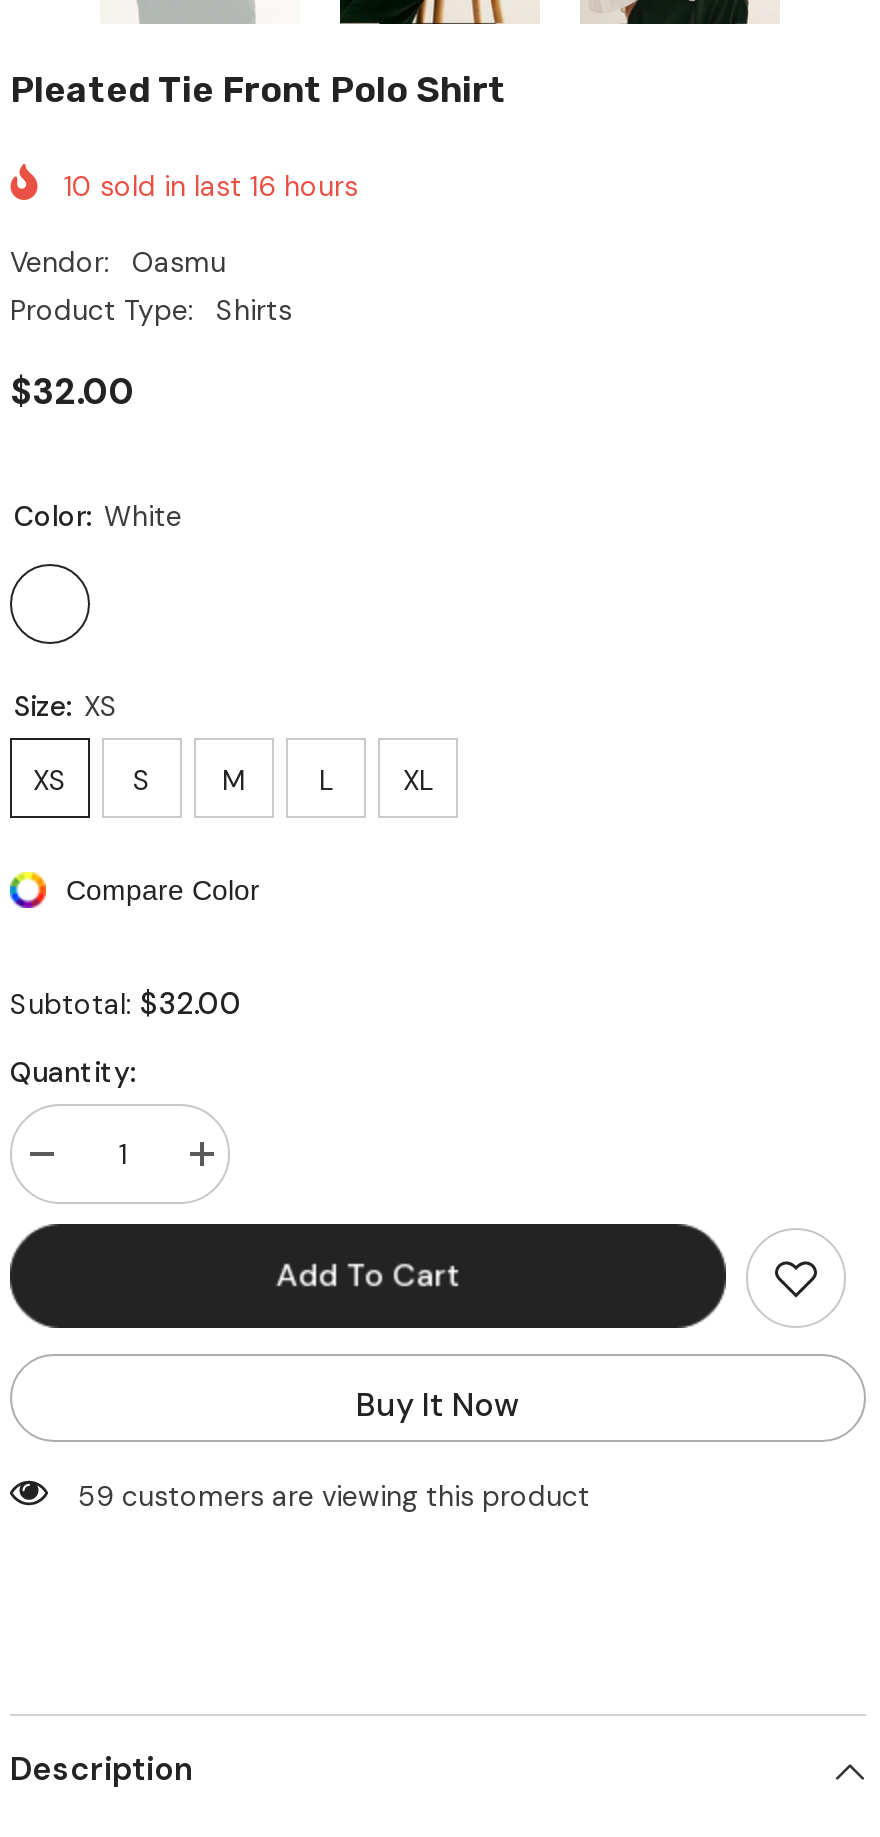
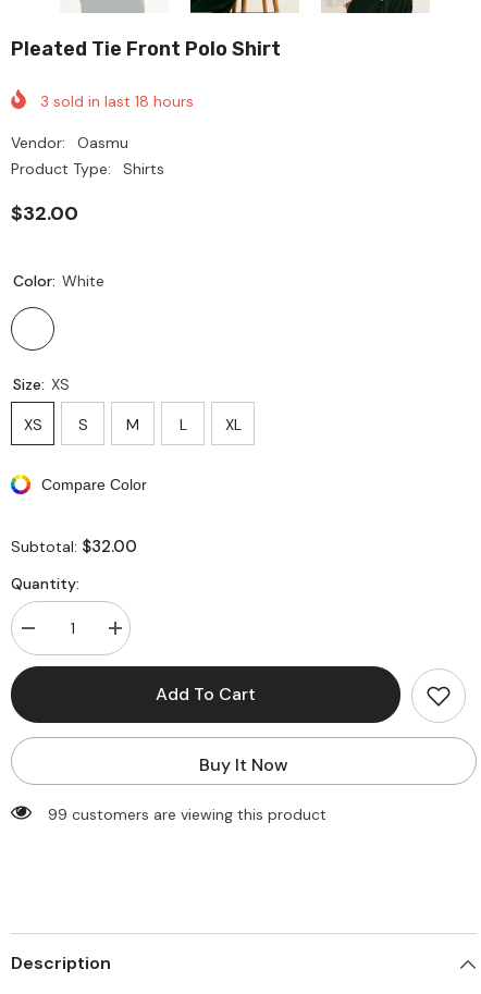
[64,168,358,204] 10 sold in last 16 hours -> [40,92,194,111] 3 sold in last 18 hours
[78,1477,590,1513] 59 customers are viewing this product -> [48,804,326,824] 99 customers are viewing this product

